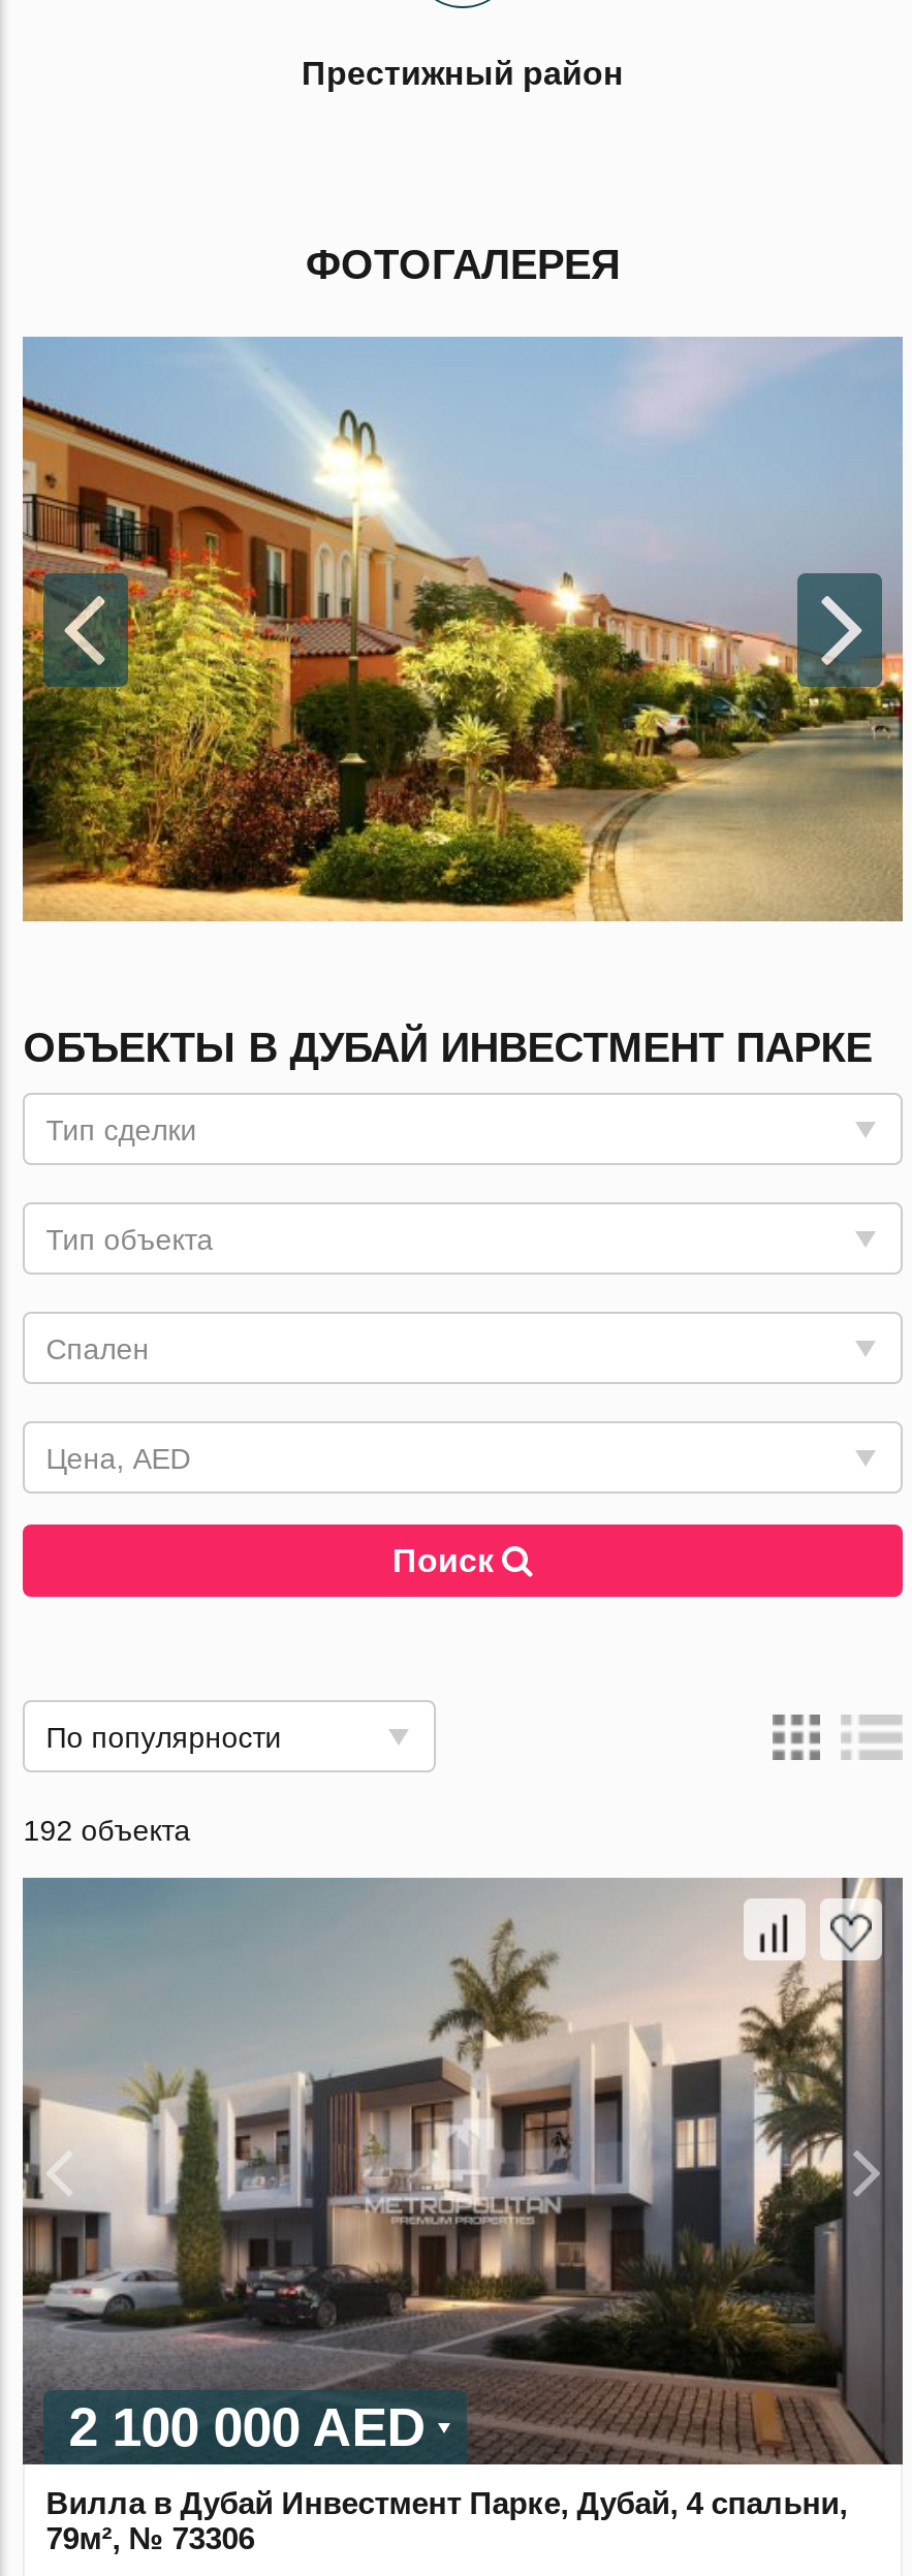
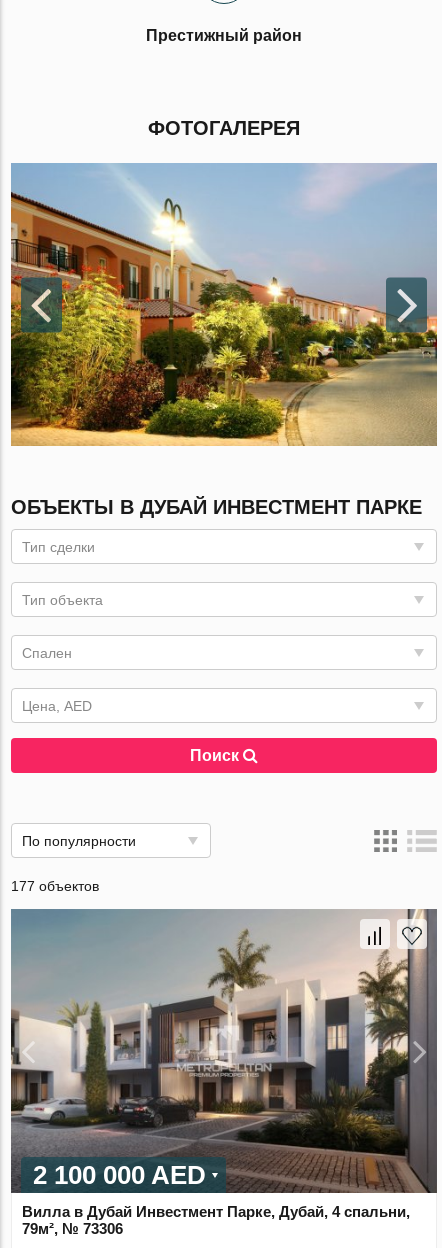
[23,1815,190,1848] 192 объекта -> [11,878,99,894] 177 объектов

